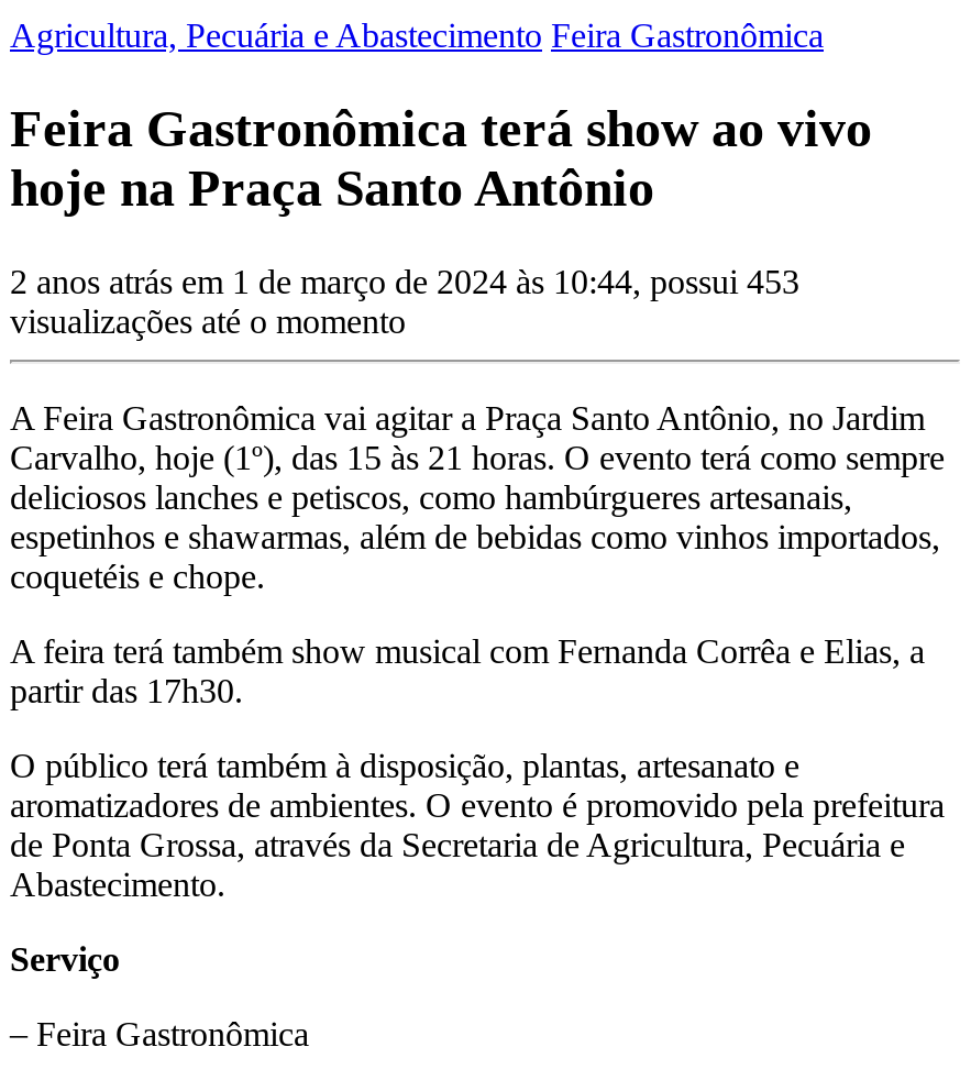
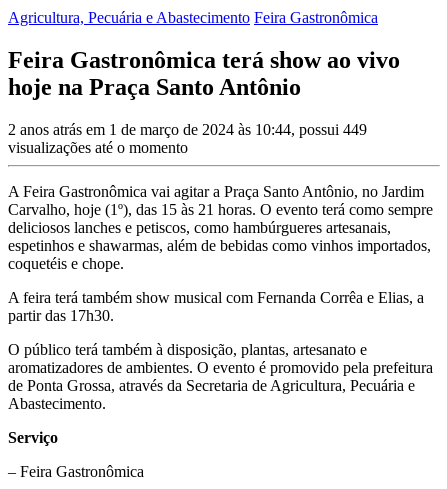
[10,263,799,300] 2 anos atrás em 1 de março de 2024 às 10:44, possui 453 -> [8,121,367,138] 2 anos atrás em 1 de março de 2024 às 10:44, possui 449

